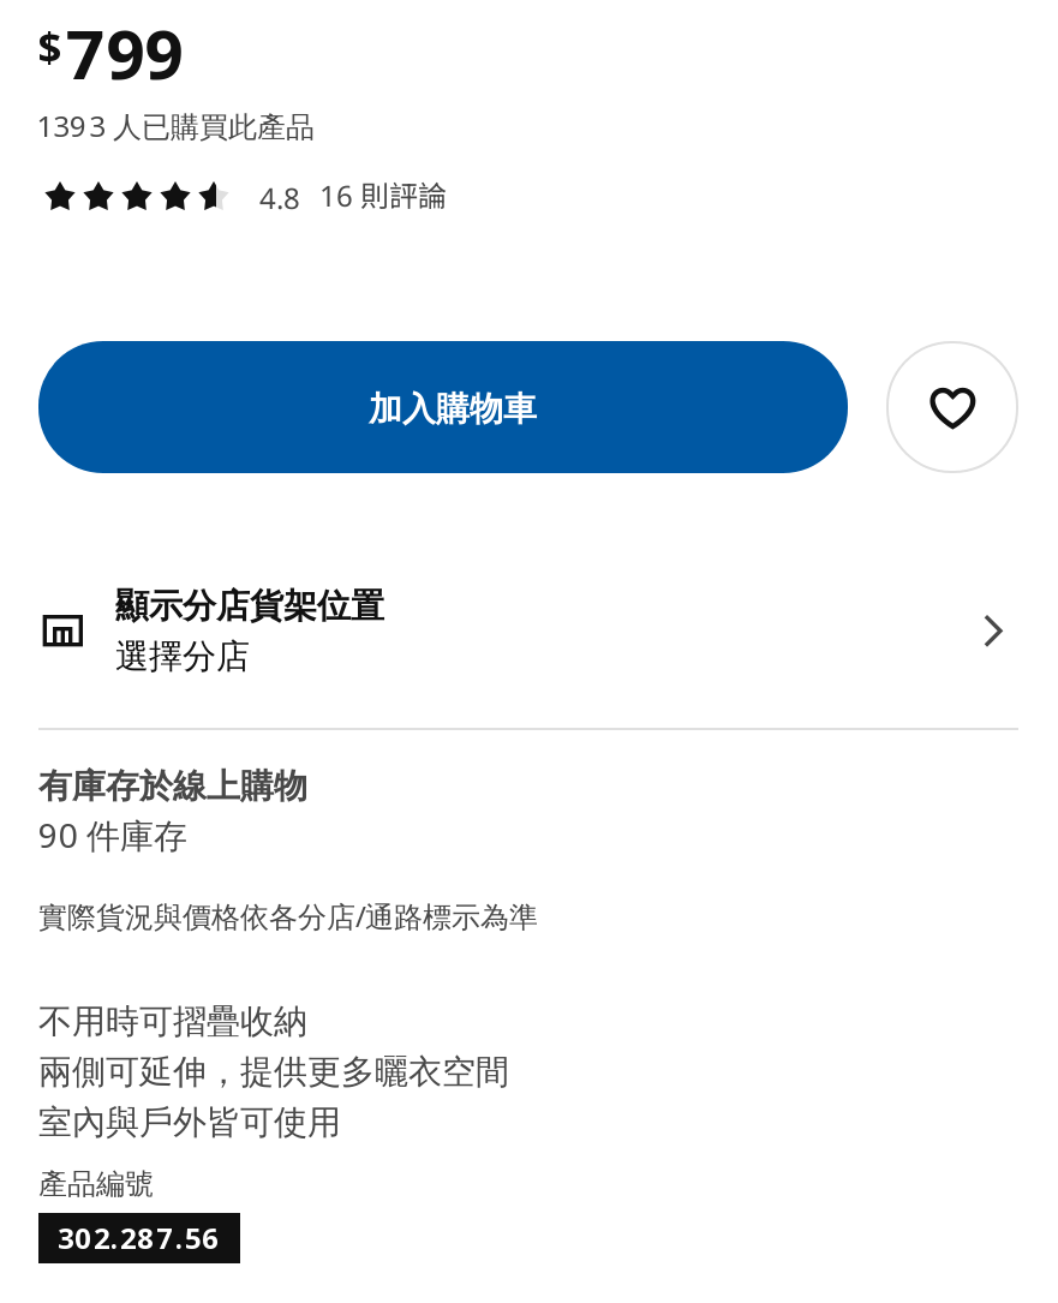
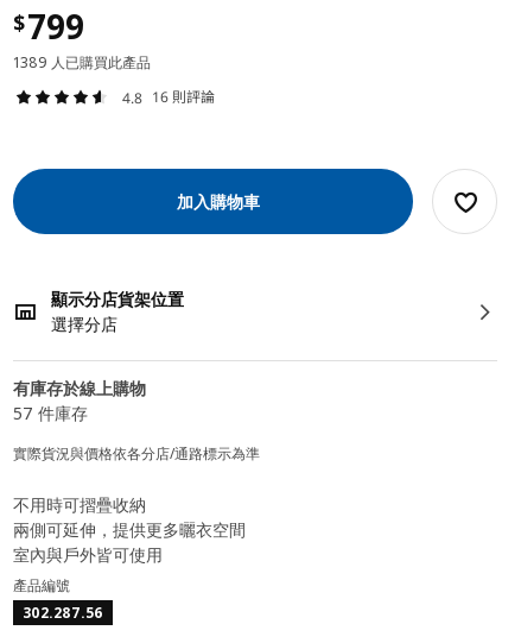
[38,106,315,147] 1393 人已購買此產品 -> [13,52,151,73] 1389 人已購買此產品
[38,812,187,857] 90 件庫存 -> [13,402,88,424] 57 件庫存

